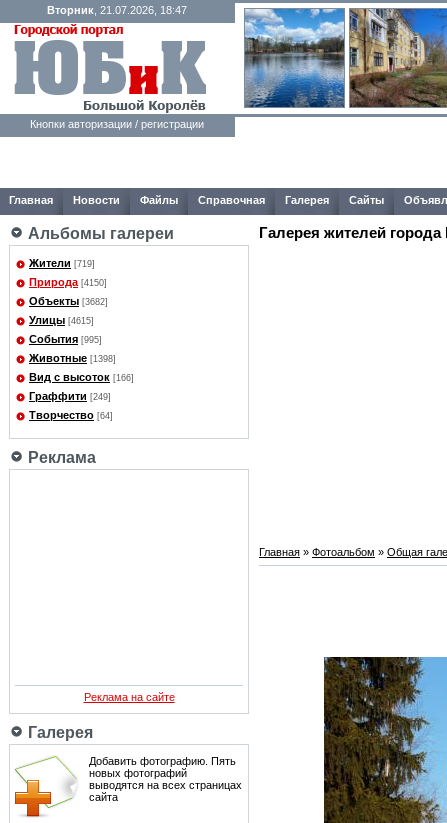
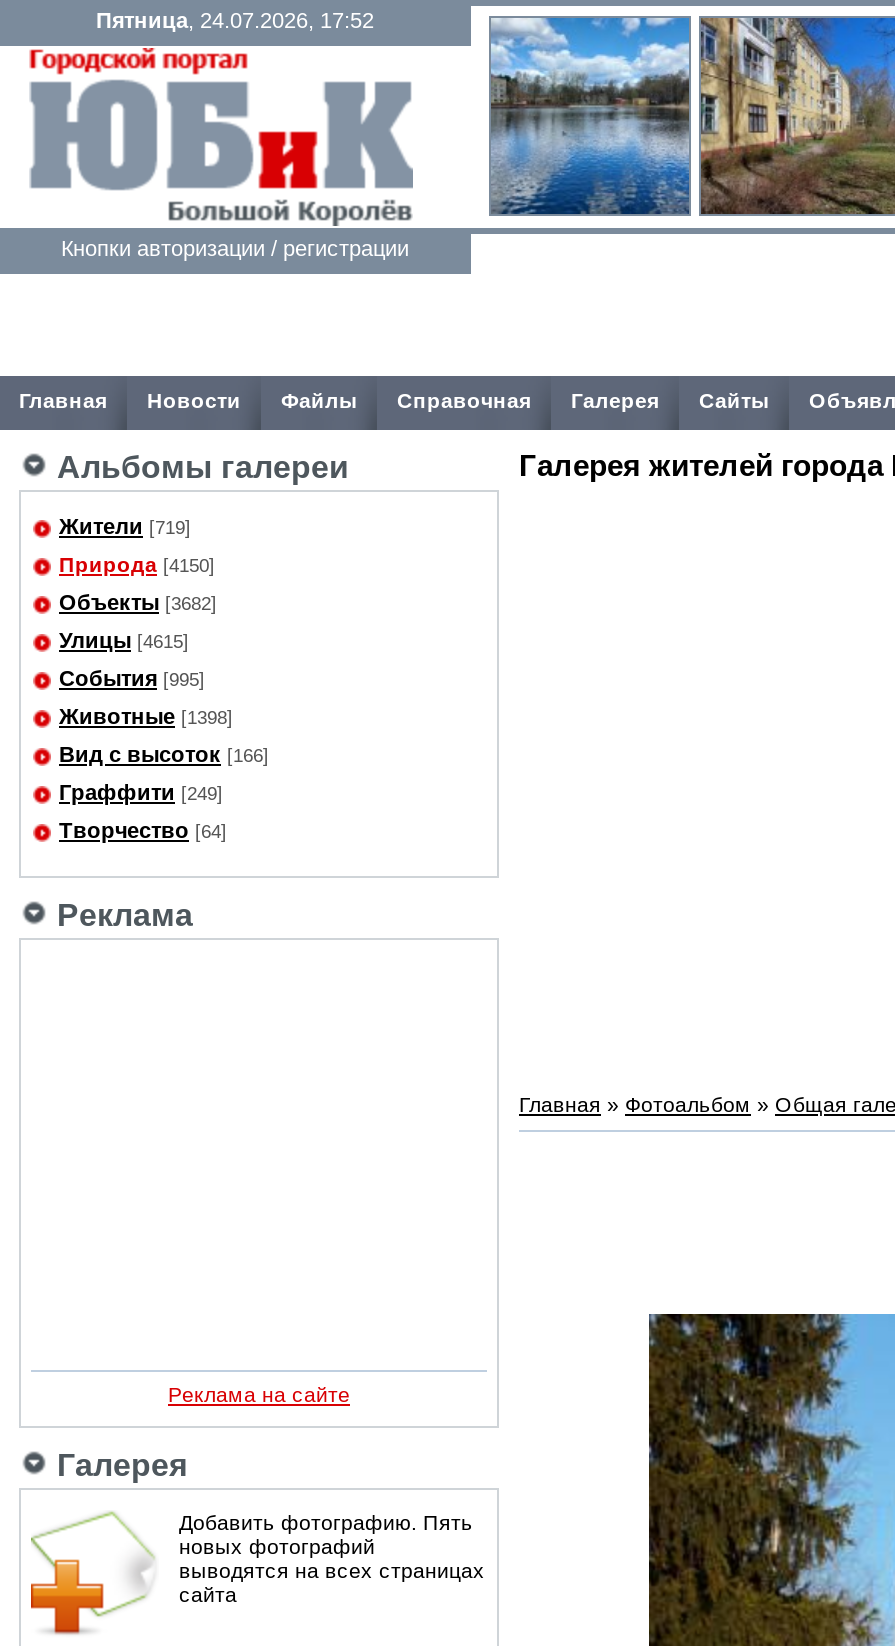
[47,4,187,16] Вторник, 21.07.2026, 18:47 -> [96,8,374,32] Пятница, 24.07.2026, 17:52

